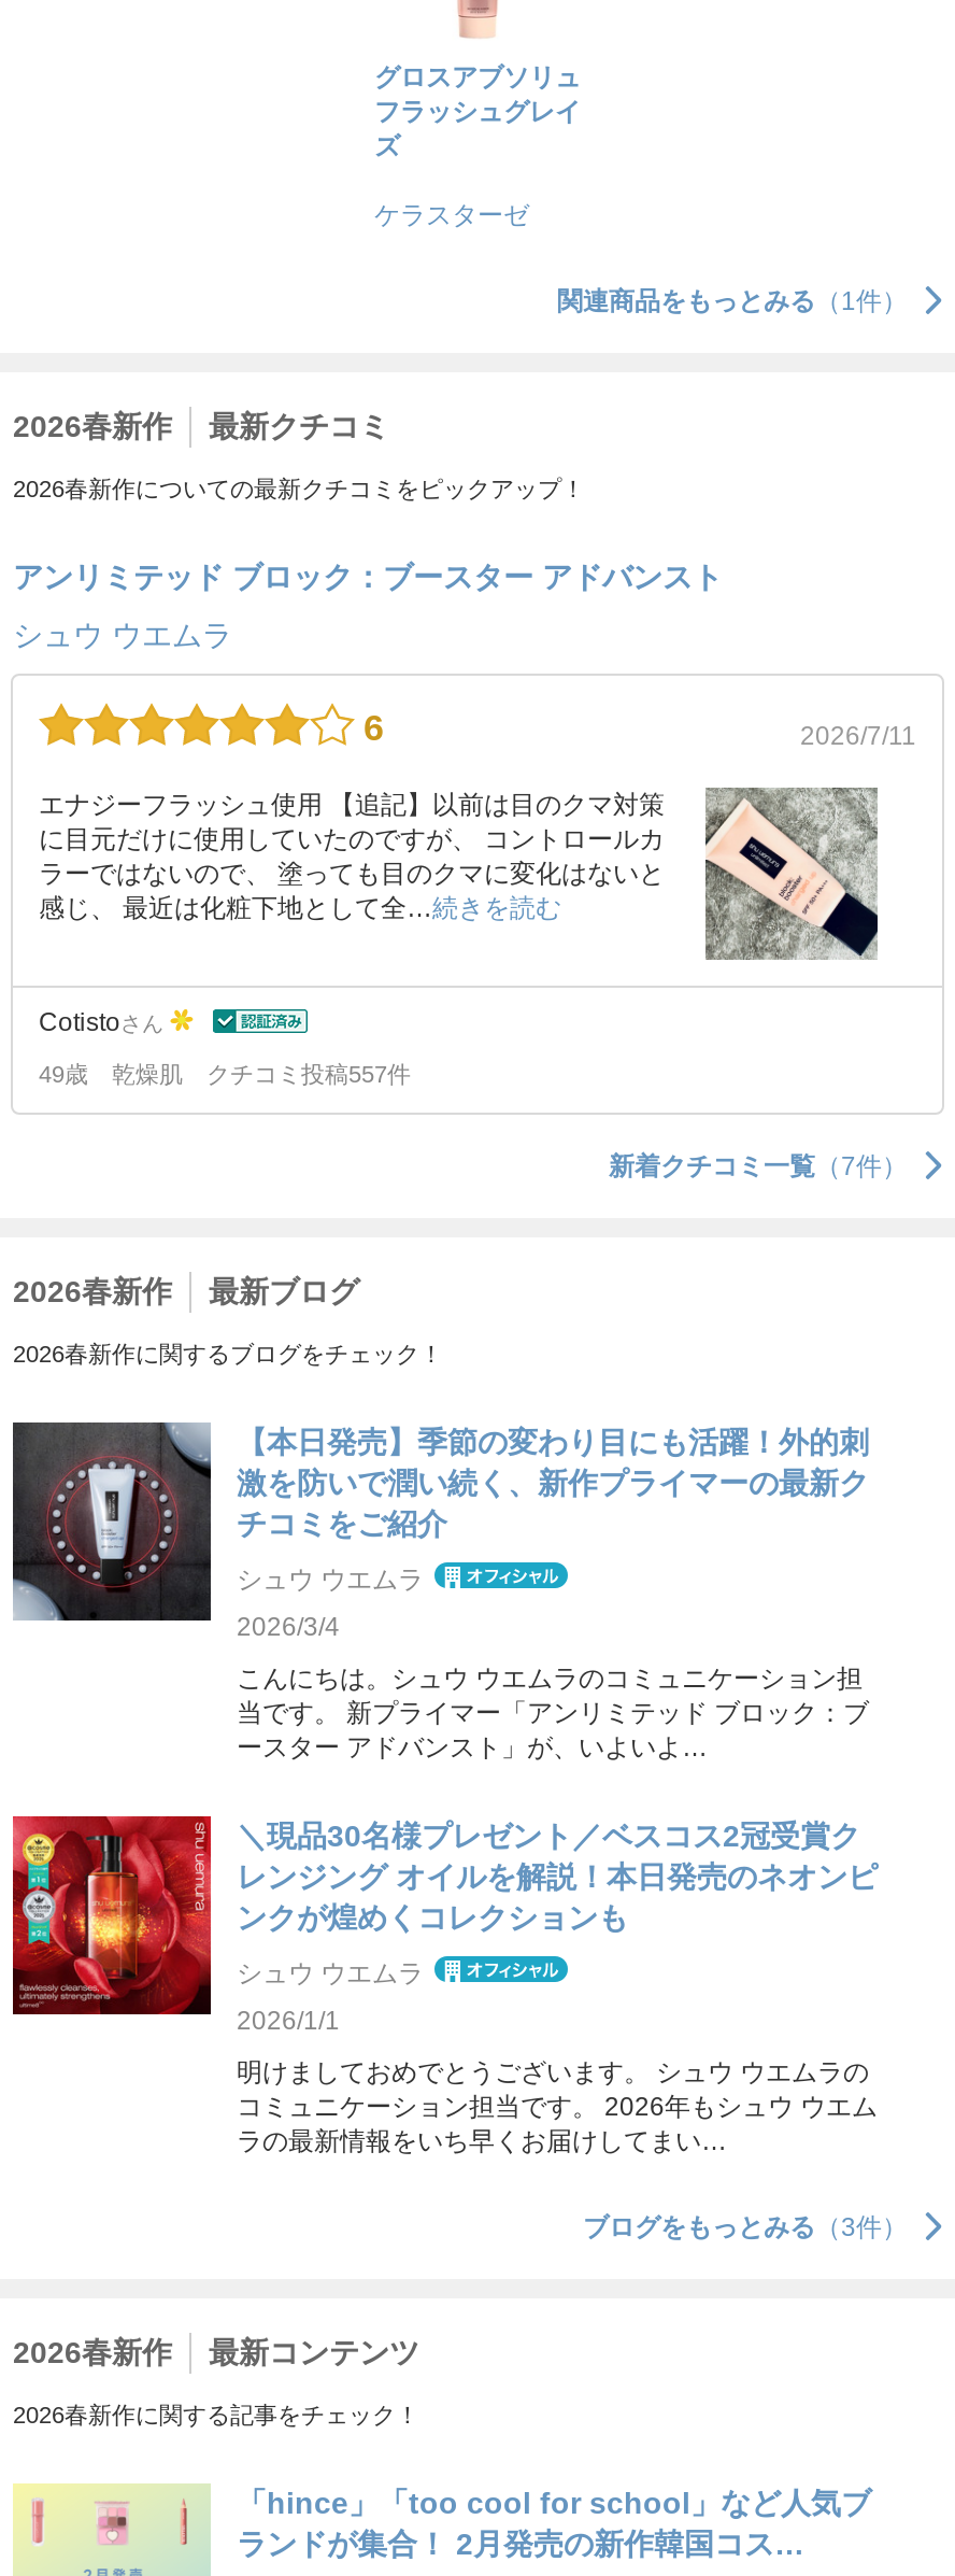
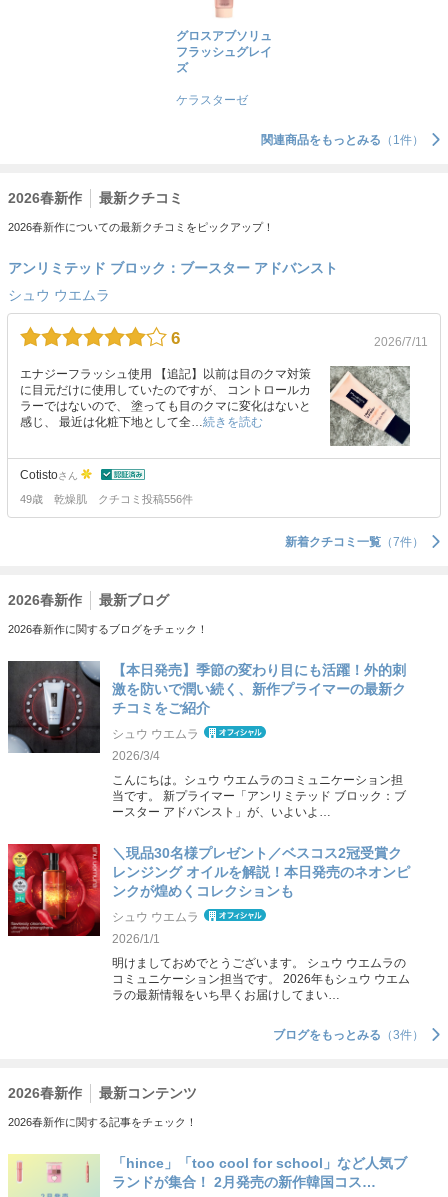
[206,1061,411,1087] クチコミ投稿557件 -> [98,493,193,505] クチコミ投稿556件

